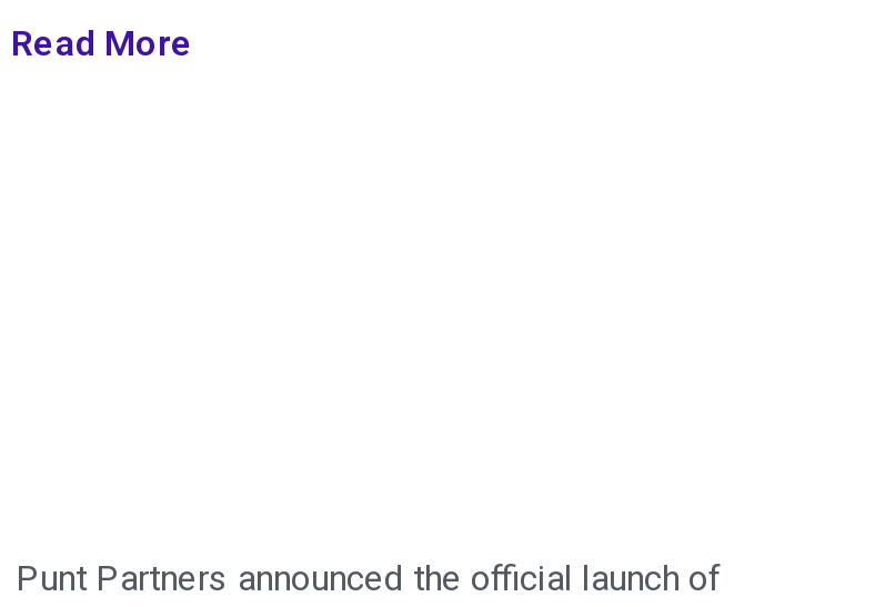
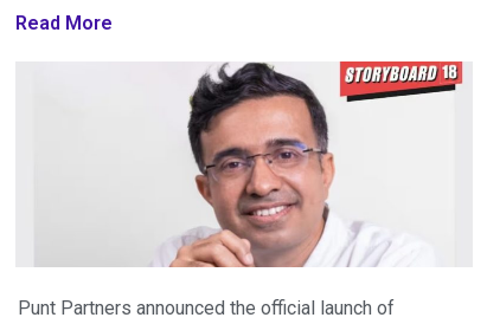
none -> [33,60,464,268] [image]

